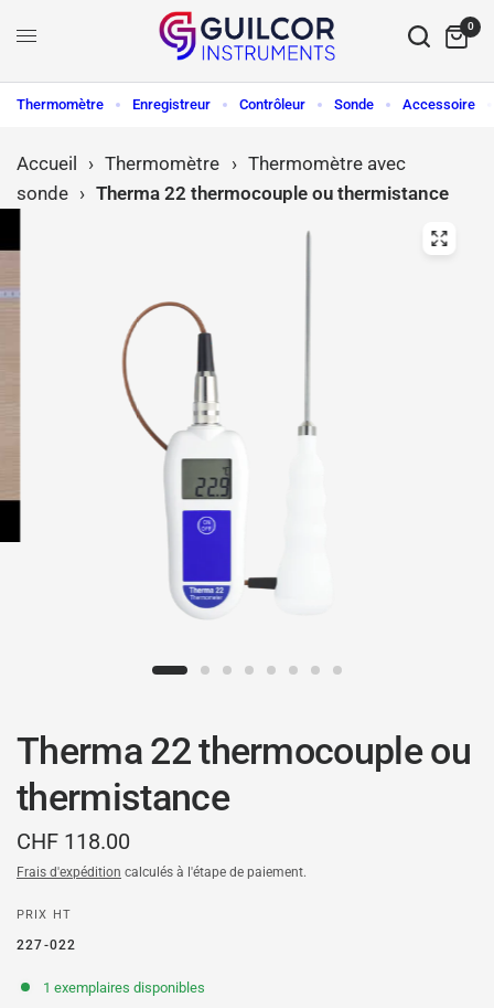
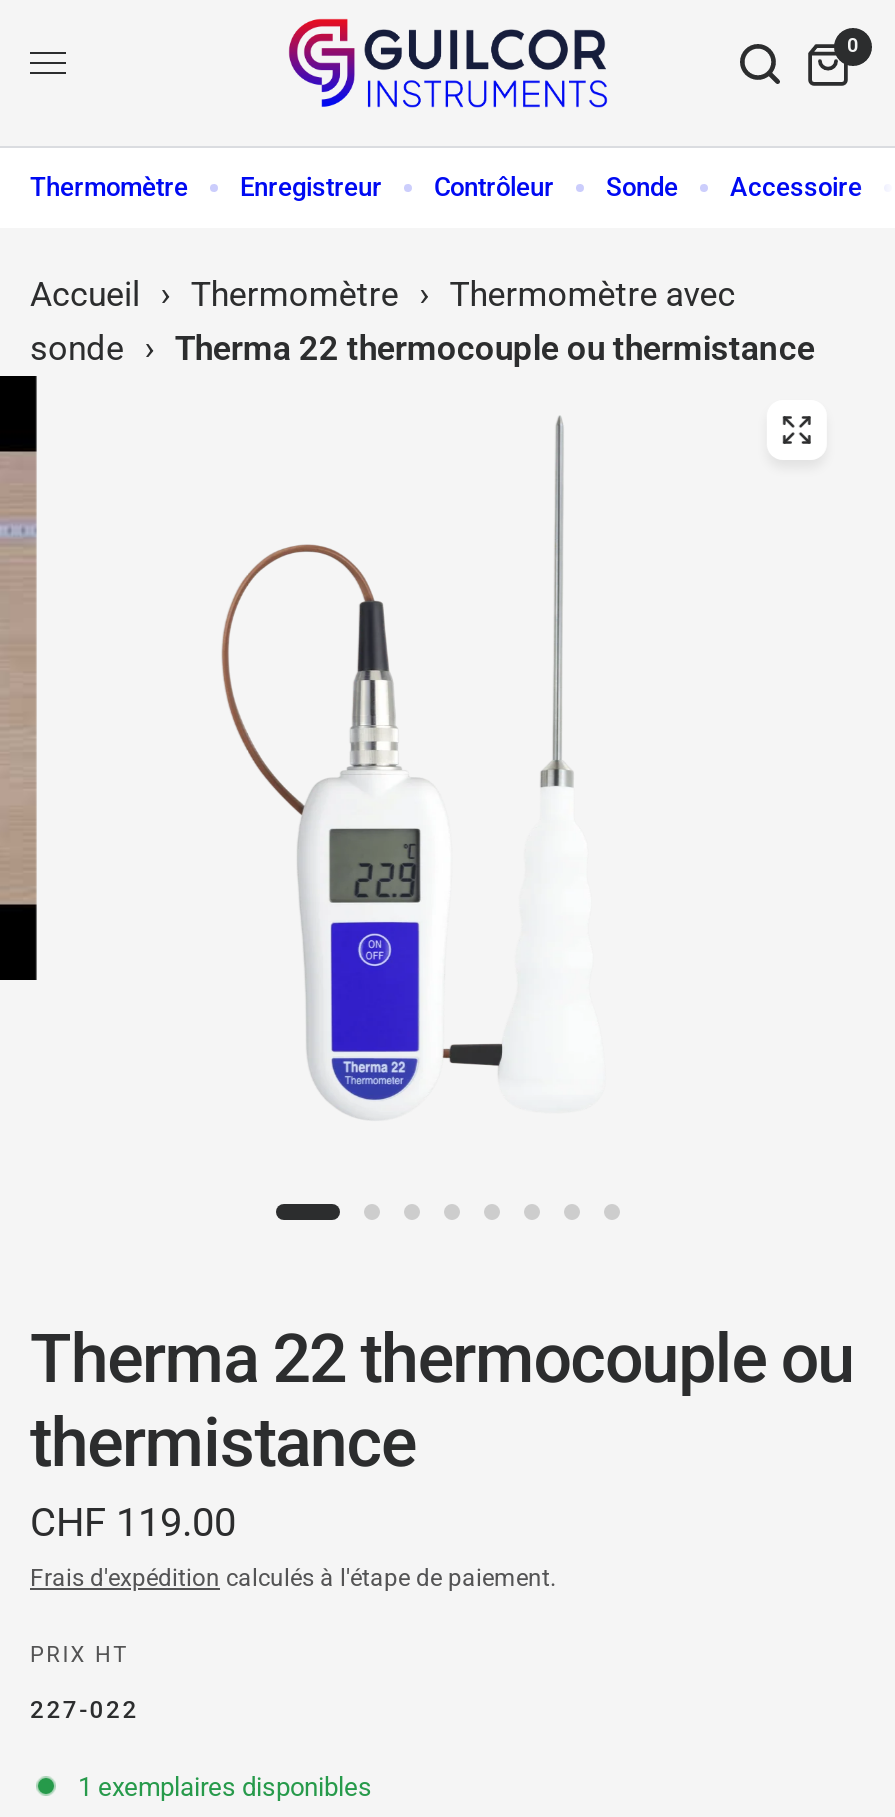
[17,828,130,855] CHF 118.00 -> [30,1498,236,1546] CHF 119.00

